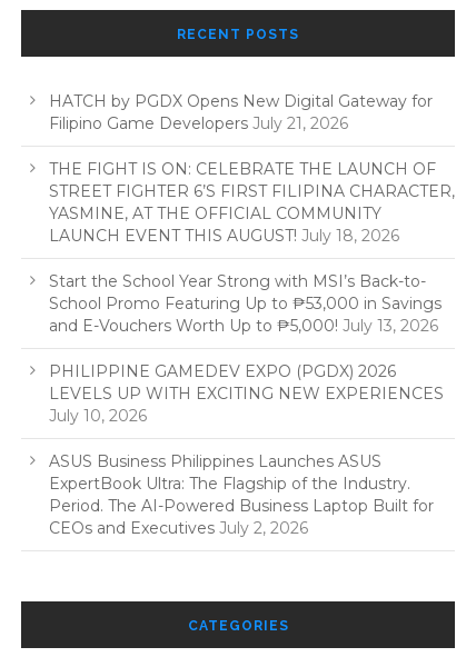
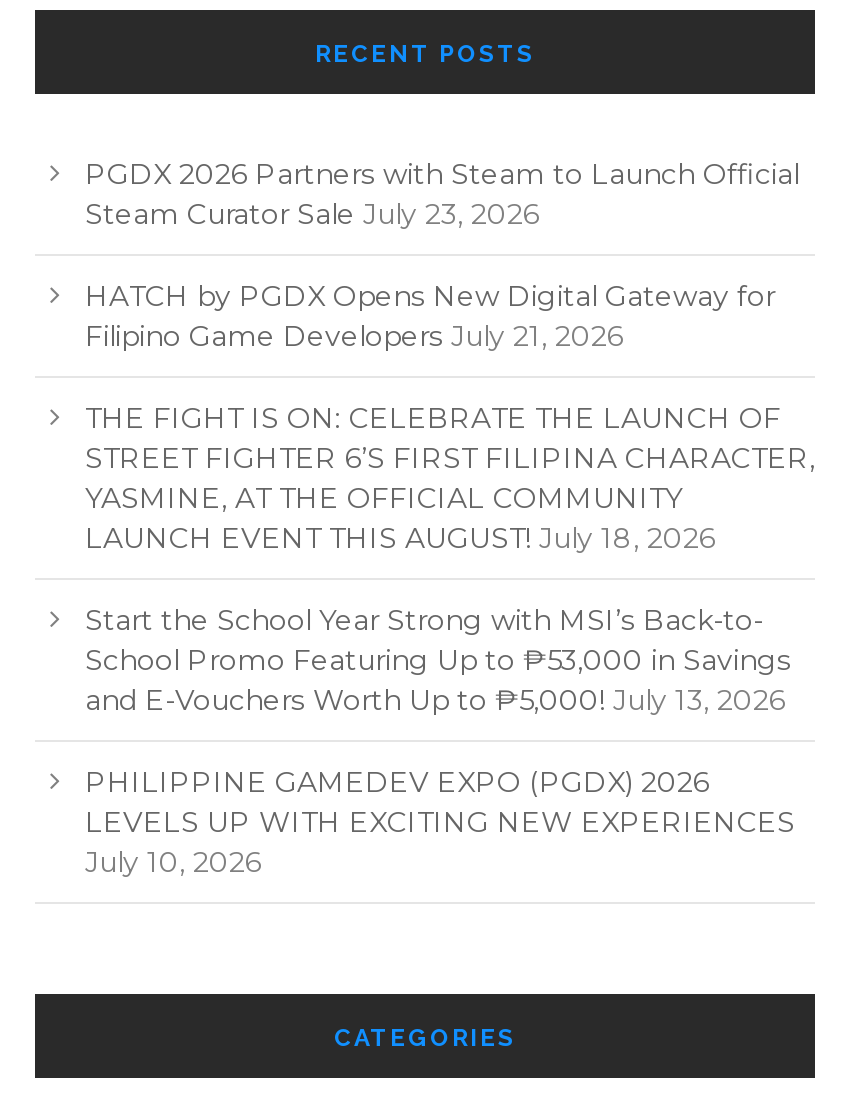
none -> [85,156,799,232] PGDX 2026 Partners with Steam to Launch Official | Steam Curator Sale July 23, 2026
moved [49,91,455,426] -> [85,278,815,880]: HATCH by PGDX Opens New Digital Gateway for | Filipino Game Developers July 21, 2026 | THE FIGHT IS ON: CELEBRATE THE LAUNCH OF | ... | LEVELS UP WITH EXCITING NEW EXPERIENCES | July 10, 2026
[49,451,434,538] ASUS Business Philippines Launches ASUS | ExpertBook Ultra: The Flagship of the Industry. | Period. The AI-Powered Business Laptop Built for | CEOs and Executives July 2, 2026 -> none

